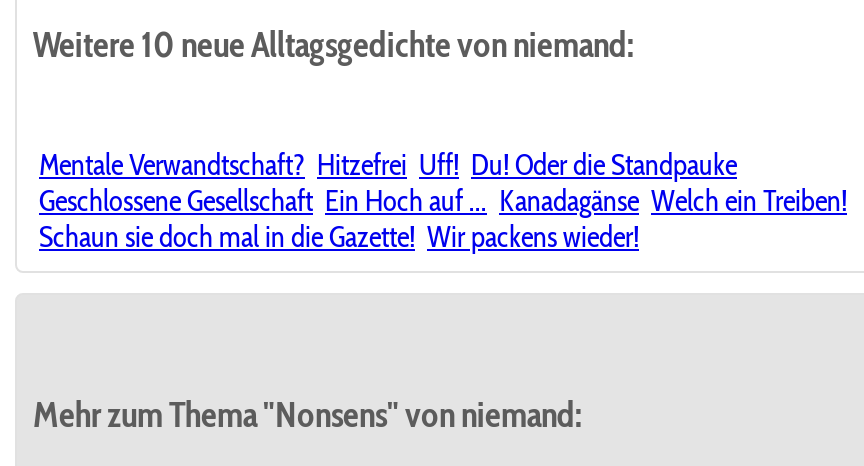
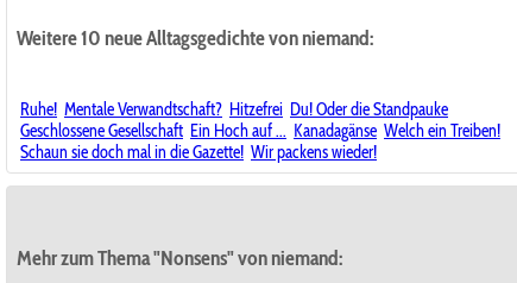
[39,147,737,183] Mentale Verwandtschaft? Hitzefrei Uff! Du! Oder die Standpauke -> [20,99,448,120] Ruhe! Mentale Verwandtschaft? Hitzefrei Du! Oder die Standpauke

